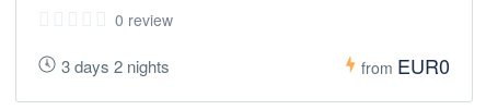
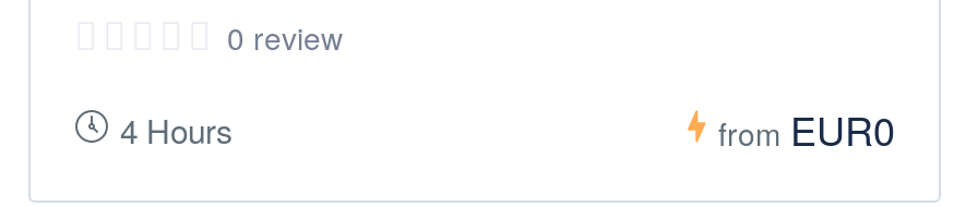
[61,54,170,77] 3 days 2 nights -> [120,107,234,153] 4 Hours

